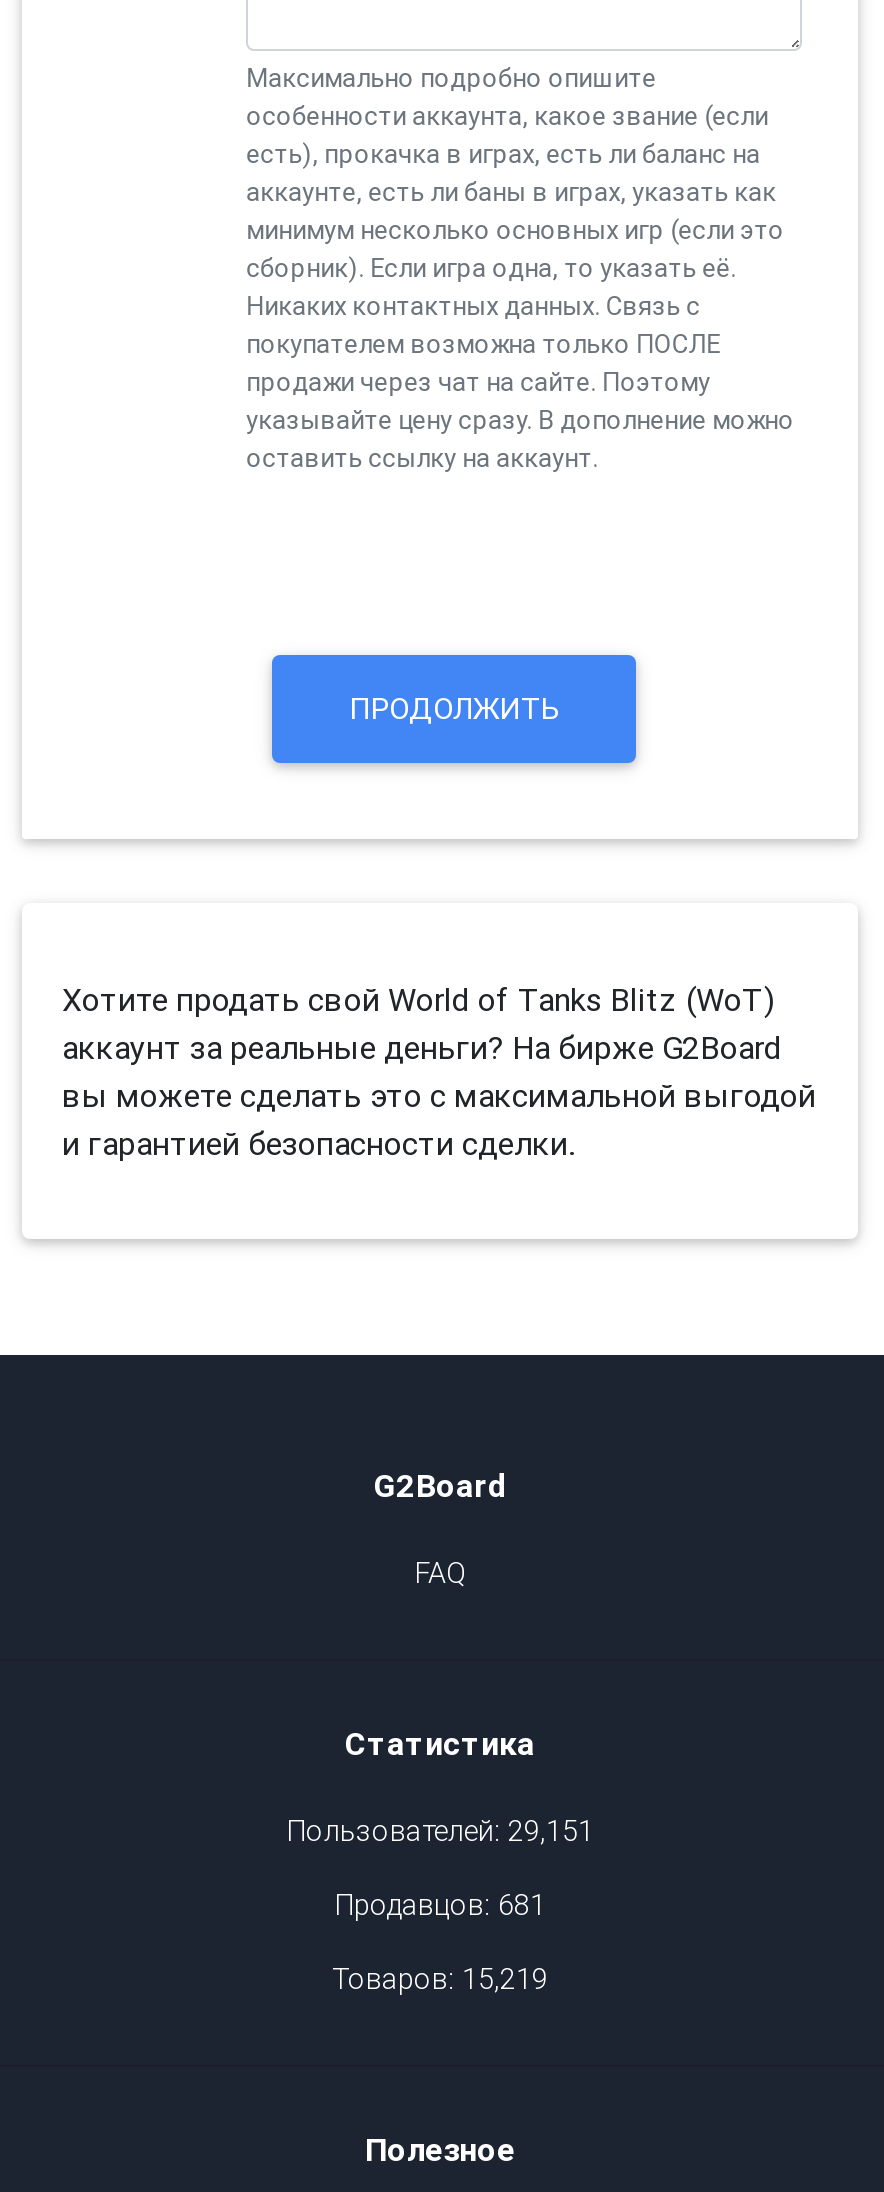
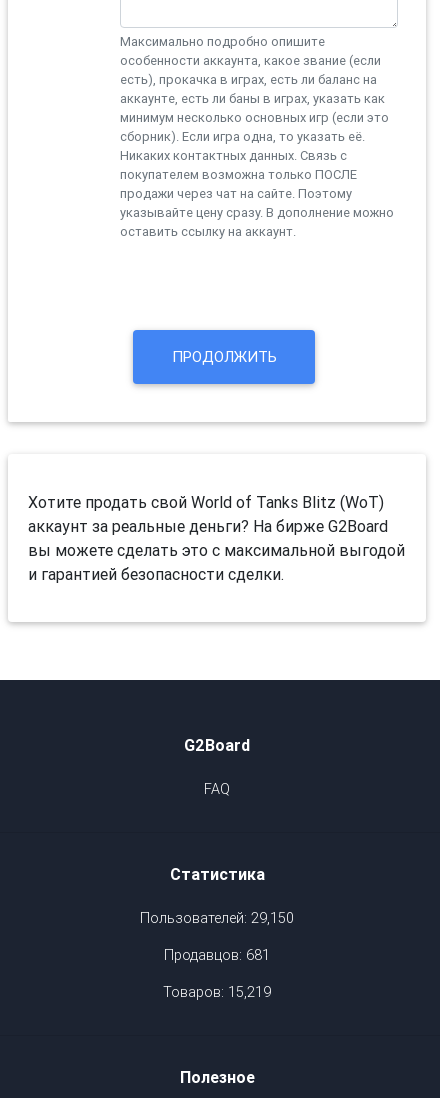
[286,1813,594,1849] Пользователей: 29,151 -> [140,909,294,927] Пользователей: 29,150

